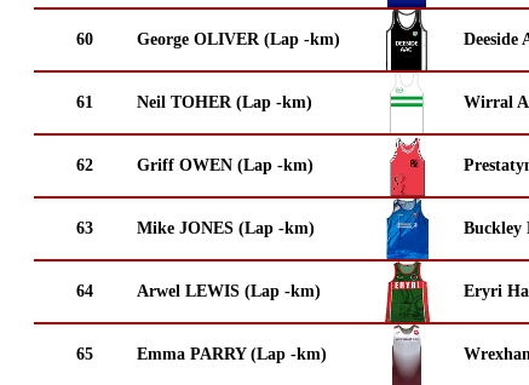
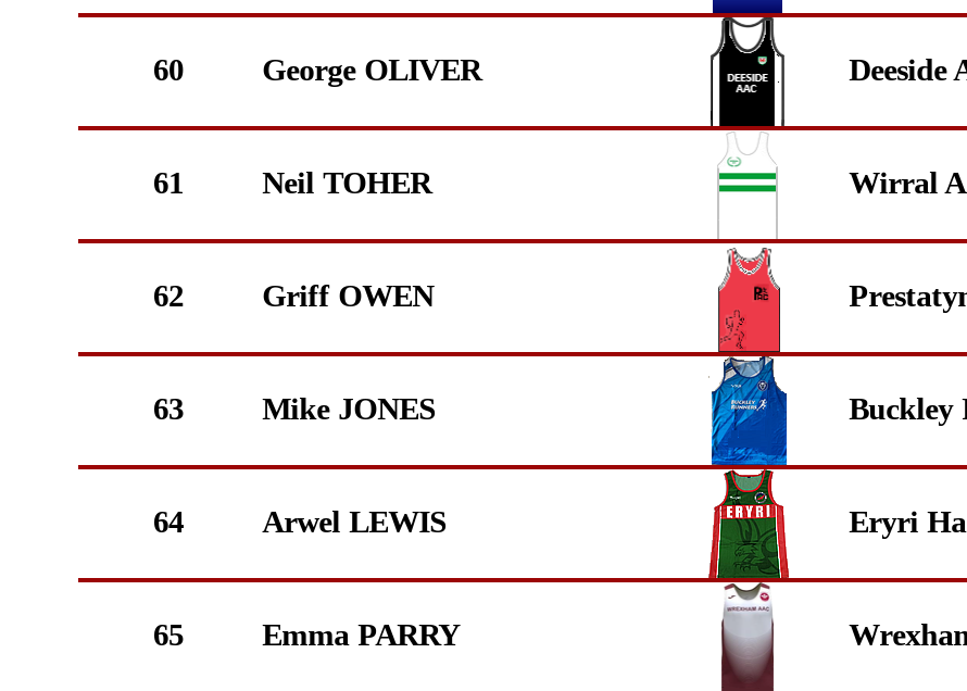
[136,29,340,48] George OLIVER (Lap -km) -> [262,51,482,86] George OLIVER
[136,92,312,111] Neil TOHER (Lap -km) -> [262,164,432,199] Neil TOHER
[136,154,313,174] Griff OWEN (Lap -km) -> [262,277,434,312] Griff OWEN
[136,217,314,237] Mike JONES (Lap -km) -> [262,390,436,425] Mike JONES
[136,280,320,300] Arwel LEWIS (Lap -km) -> [262,503,447,538] Arwel LEWIS
[136,343,326,363] Emma PARRY (Lap -km) -> [262,616,460,651] Emma PARRY

